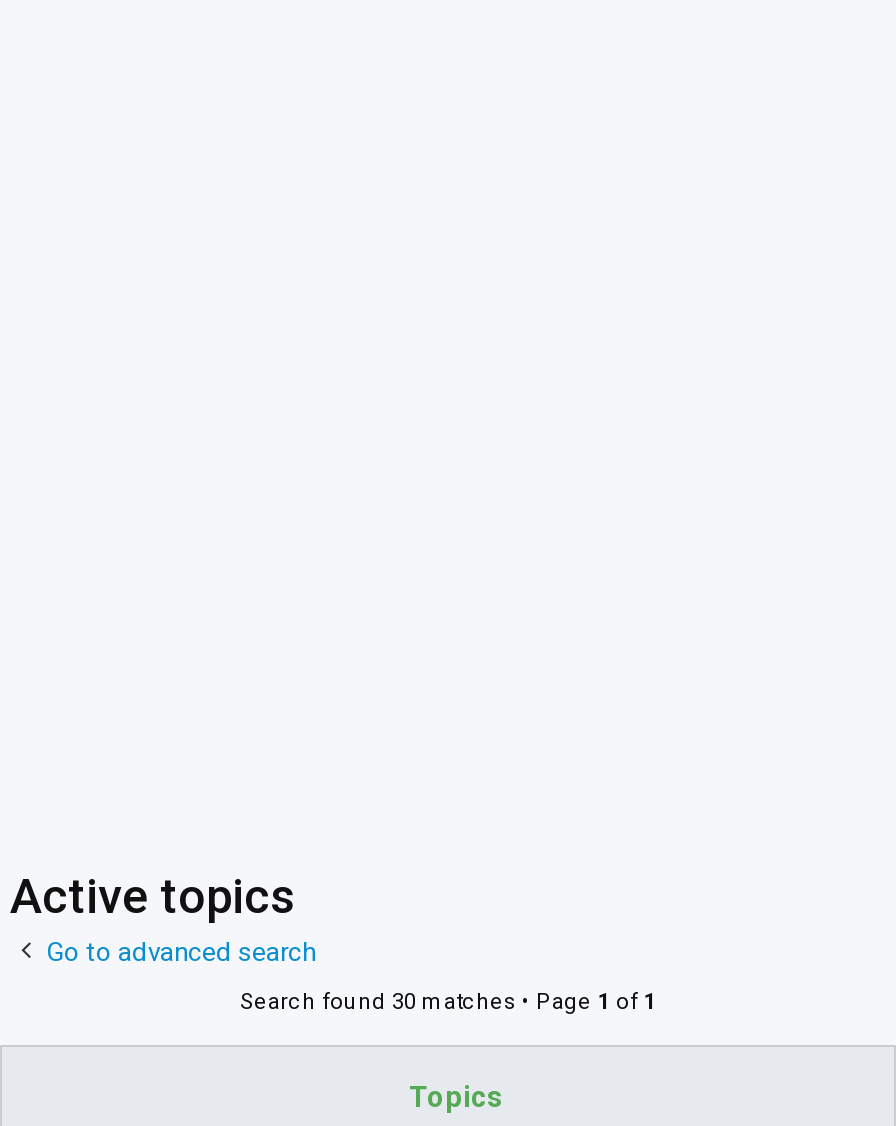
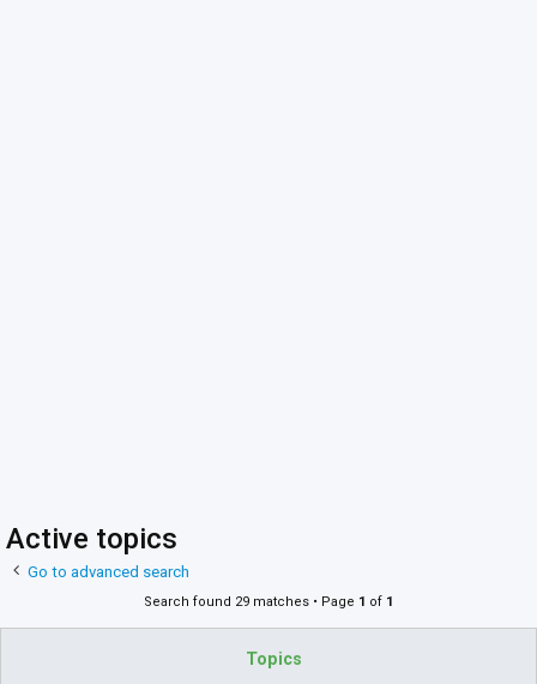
[240,989,656,1015] Search found 30 matches • Page 1 of 1 -> [144,594,393,609] Search found 29 matches • Page 1 of 1

